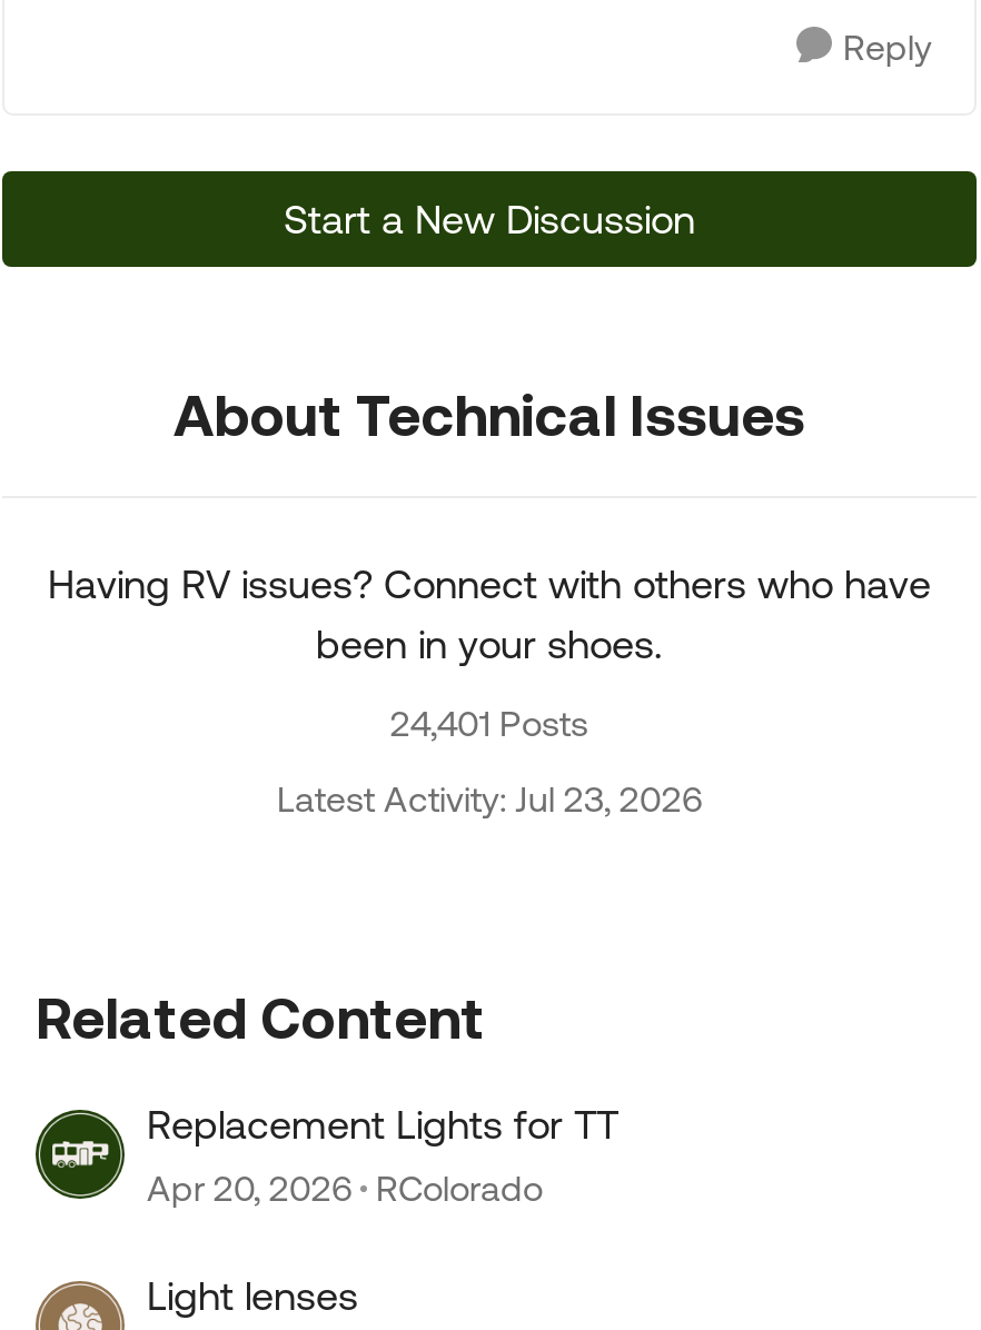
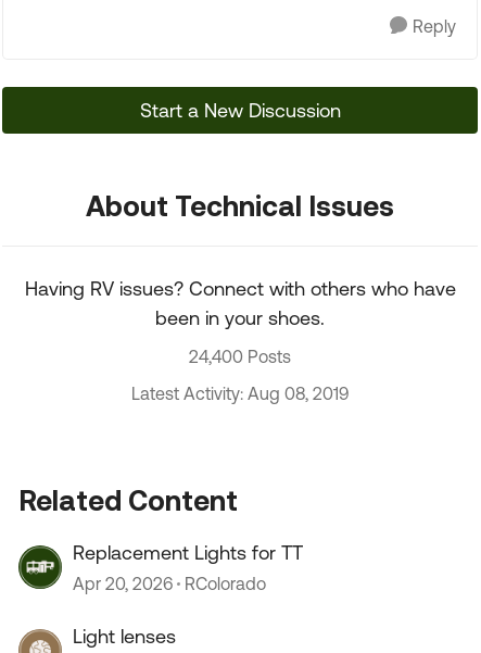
[390,703,588,743] 24,401 Posts -> [189,347,291,366] 24,400 Posts
[277,778,702,818] Latest Activity: Jul 23, 2026 -> [131,384,349,403] Latest Activity: Aug 08, 2019

